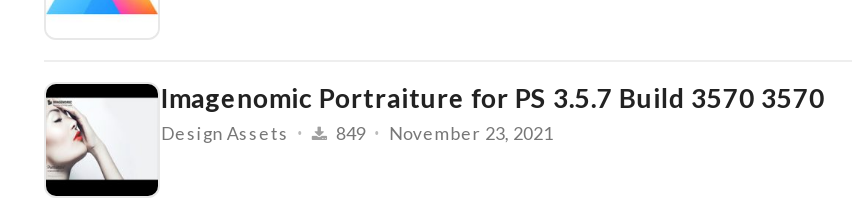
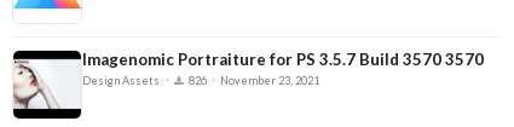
[332,119,553,145] 849 · November 23, 2021 -> [186,72,320,88] 826 · November 23, 2021

